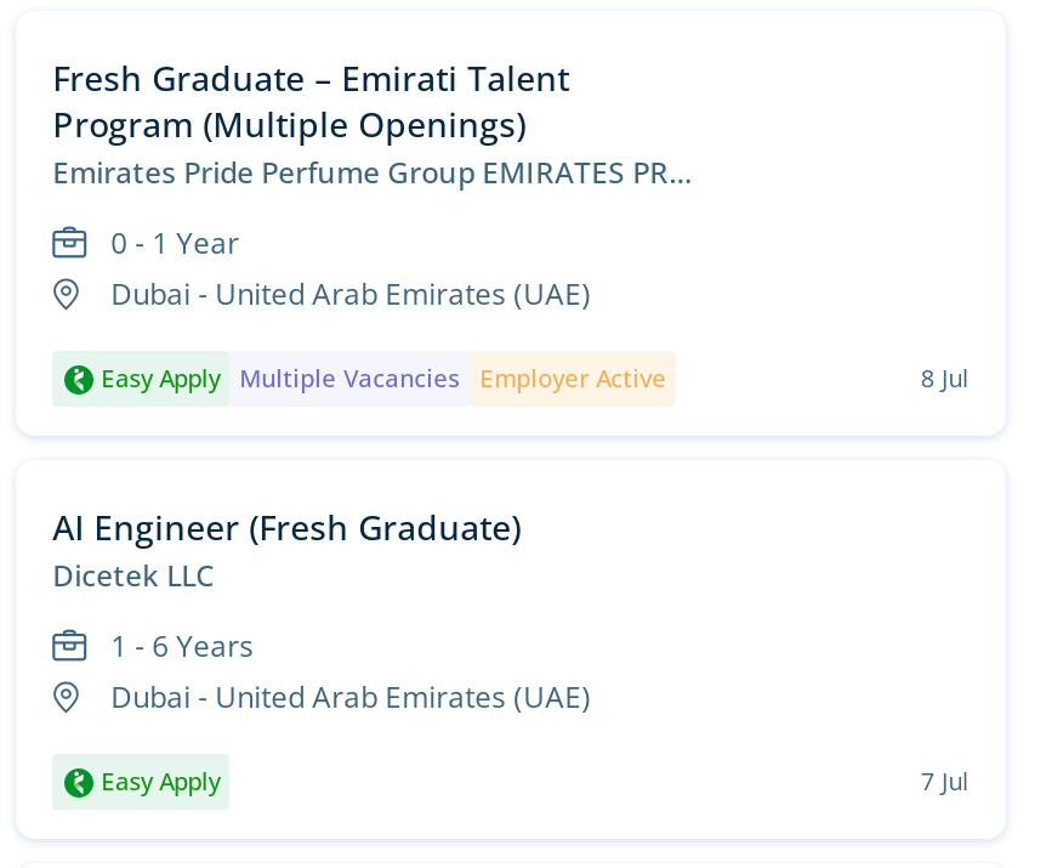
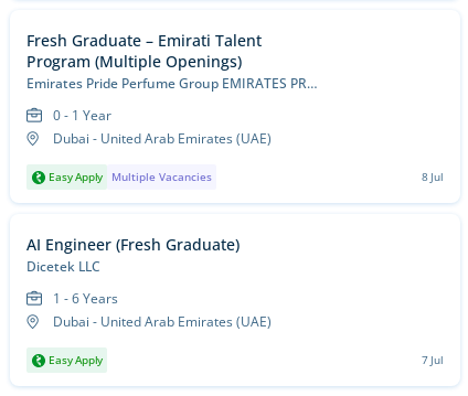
[101,361,667,395] Easy Apply Multiple Vacancies Employer Active -> [49,169,212,184] Easy Apply Multiple Vacancies

